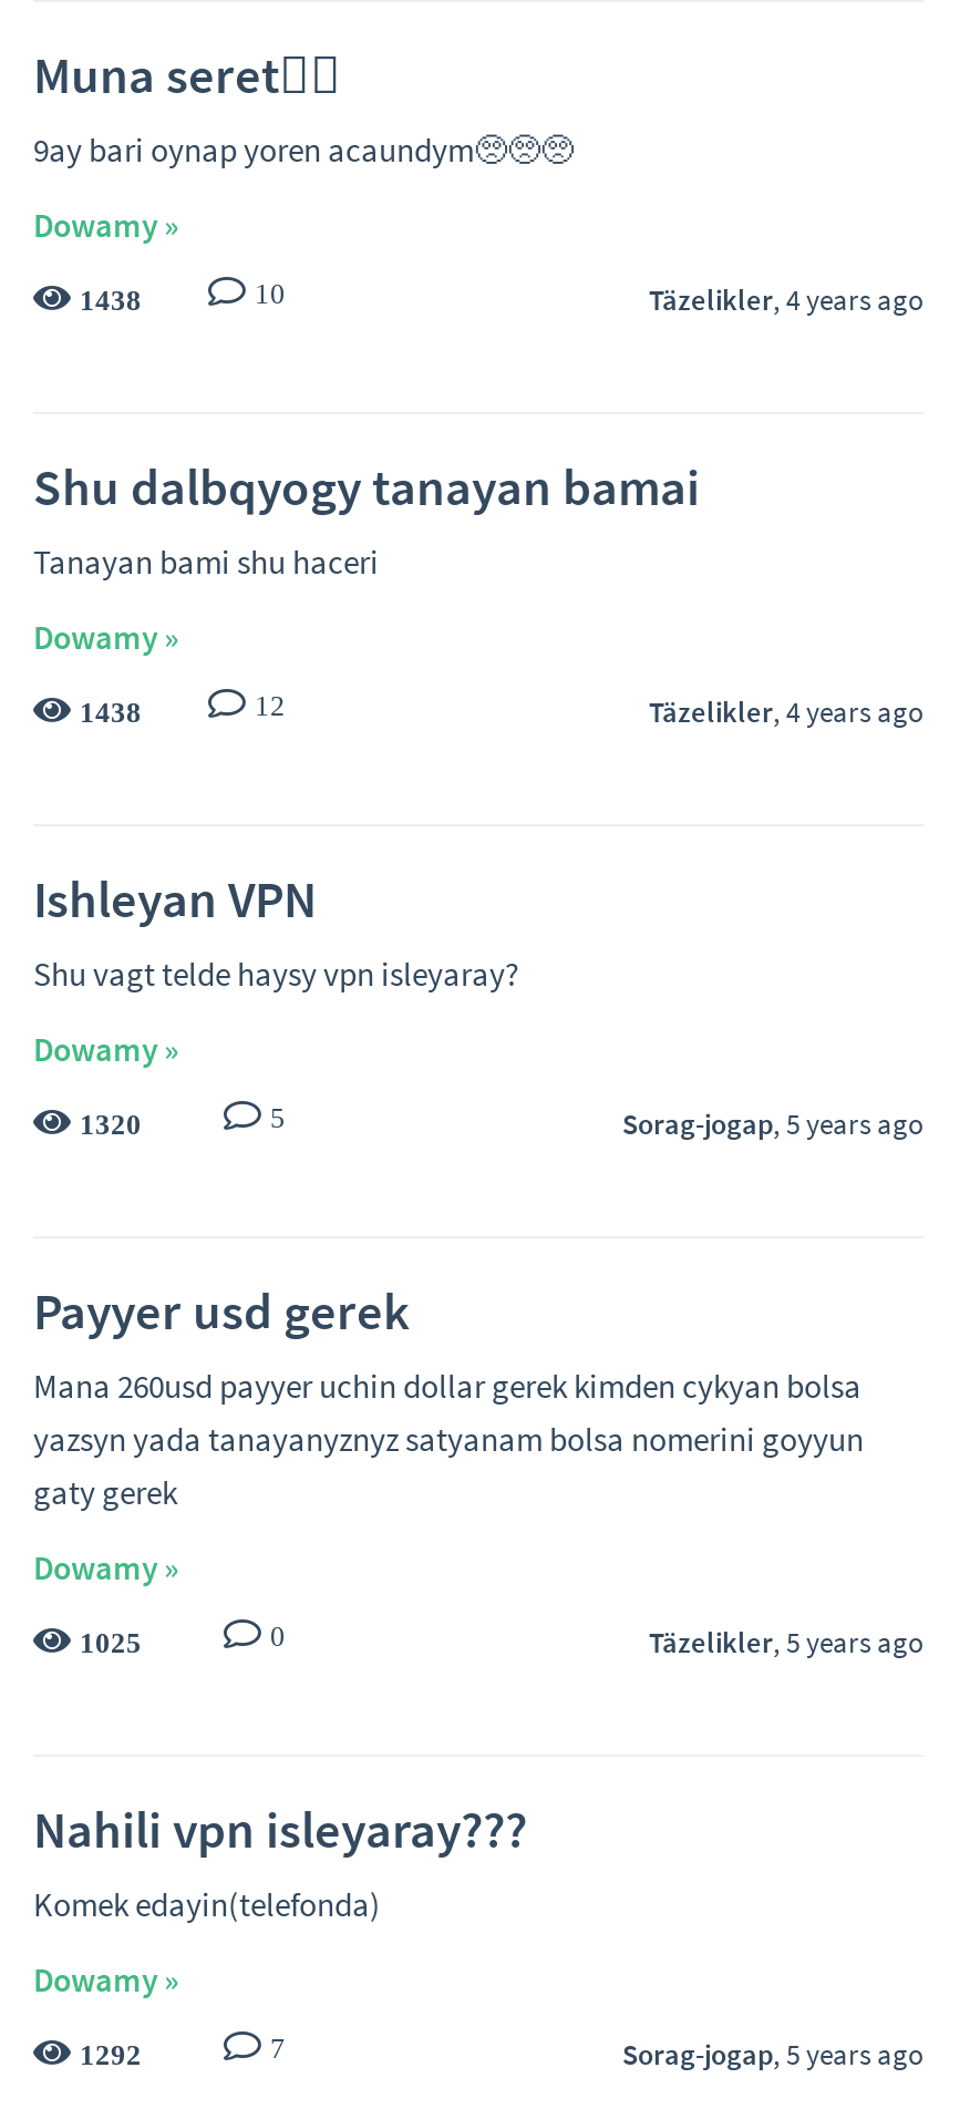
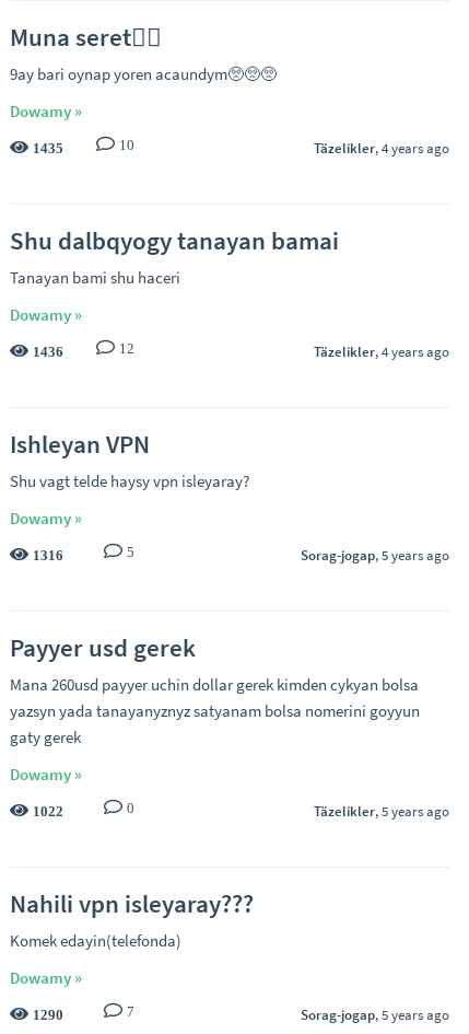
[80,286,142,315] 1438 -> [33,141,63,155] 1435
[80,698,142,727] 1438 -> [33,345,63,359] 1436
[80,1110,142,1139] 1320 -> [33,548,63,562] 1316
[80,1628,142,1657] 1025 -> [33,804,63,818] 1022
[80,2040,142,2069] 1292 -> [33,1008,63,1022] 1290

